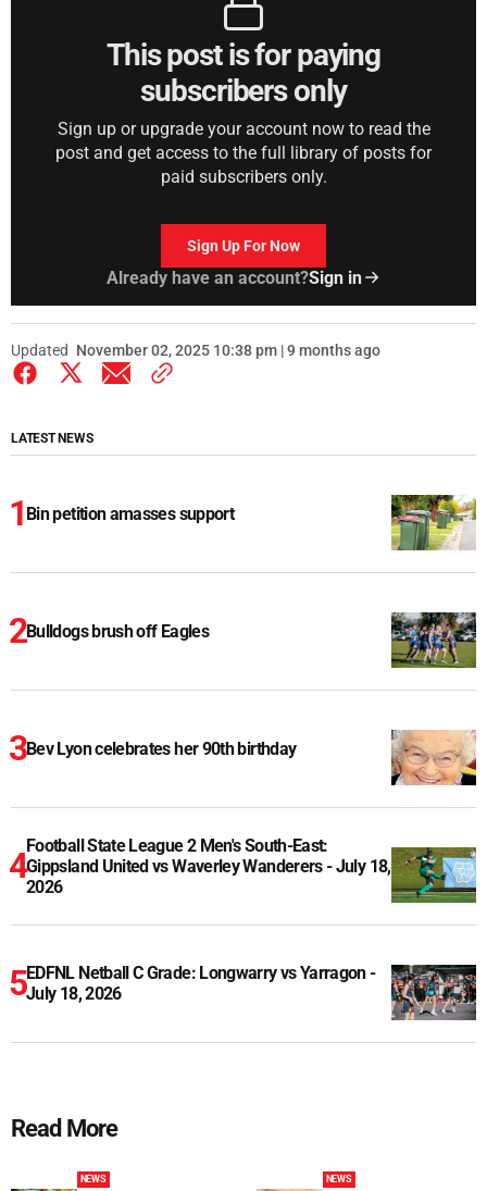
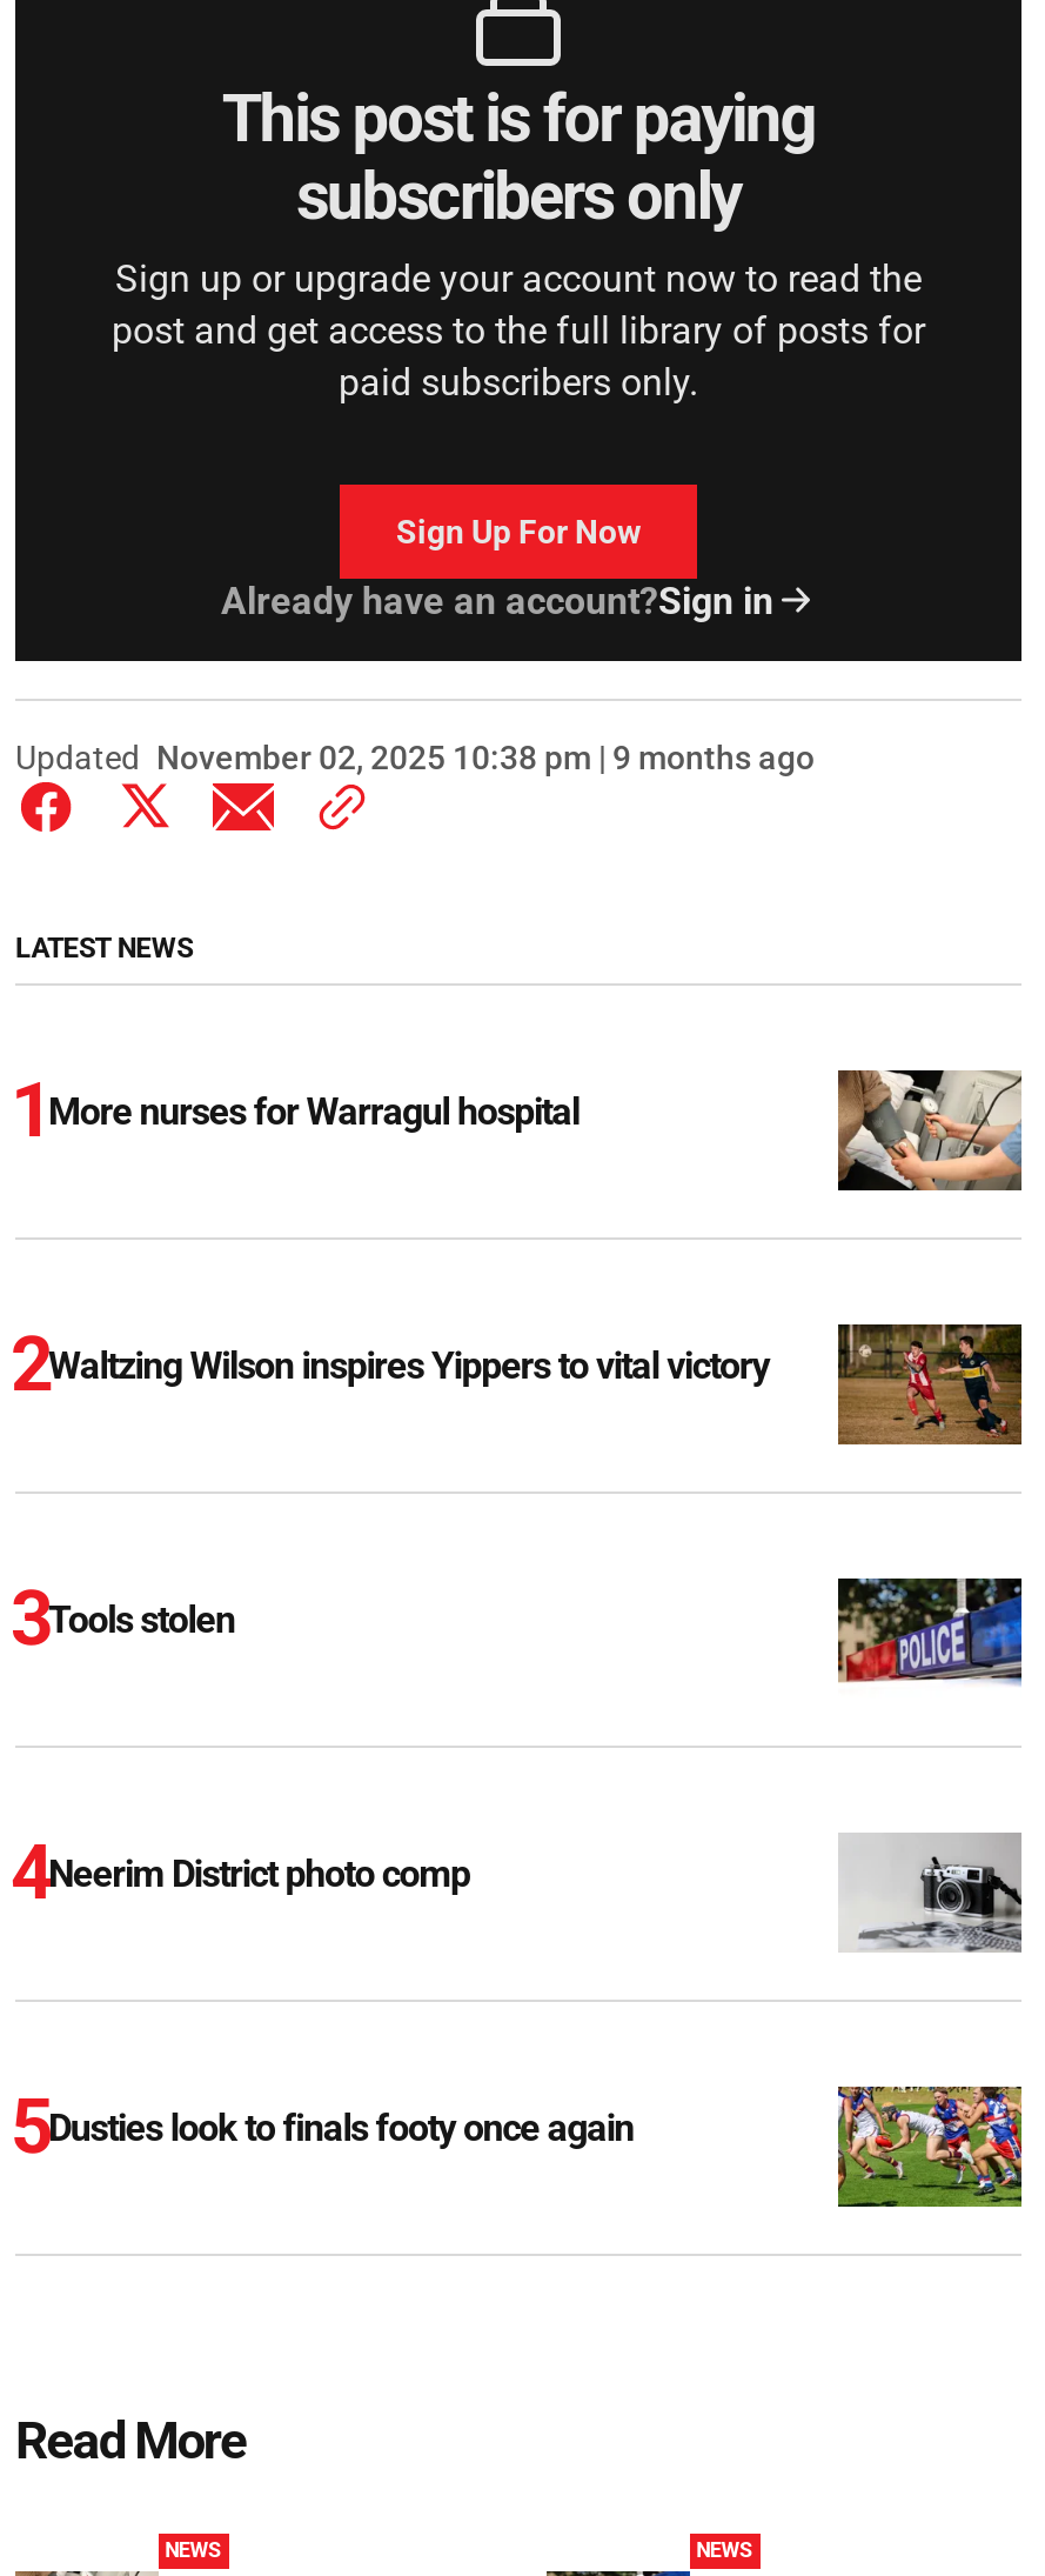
[390,494,476,551] [image] -> [836,1068,1021,1193] [image]
[26,503,234,524] Bin petition amasses support -> [48,1089,579,1133] More nurses for Warragul hospital
[390,611,477,668] [image] -> [838,1322,1024,1444] [image]
[26,621,209,641] Bulldogs brush off Eagles -> [48,1343,769,1387] Waltzing Wilson inspires Yippers to vital victory
[390,730,477,786] [image] -> [836,1576,1024,1699] [image]
[26,738,296,759] Bev Lyon celebrates her 90th birthday -> [48,1597,235,1641] Tools stolen
[26,835,391,897] Football State League 2 Men's South-East: | Gippsland United vs Waverley Wanderers - July 18, | 2026 -> [48,1851,470,1895] Neerim District photo comp
[390,846,476,904] [image] -> [838,1833,1024,1953] [image]
[26,963,376,1004] EDFNL Netball C Grade: Longwarry vs Yarragon - | July 18, 2026 -> [48,2105,634,2149] Dusties look to finals footy once again
[390,964,477,1021] [image] -> [836,2084,1024,2209] [image]

